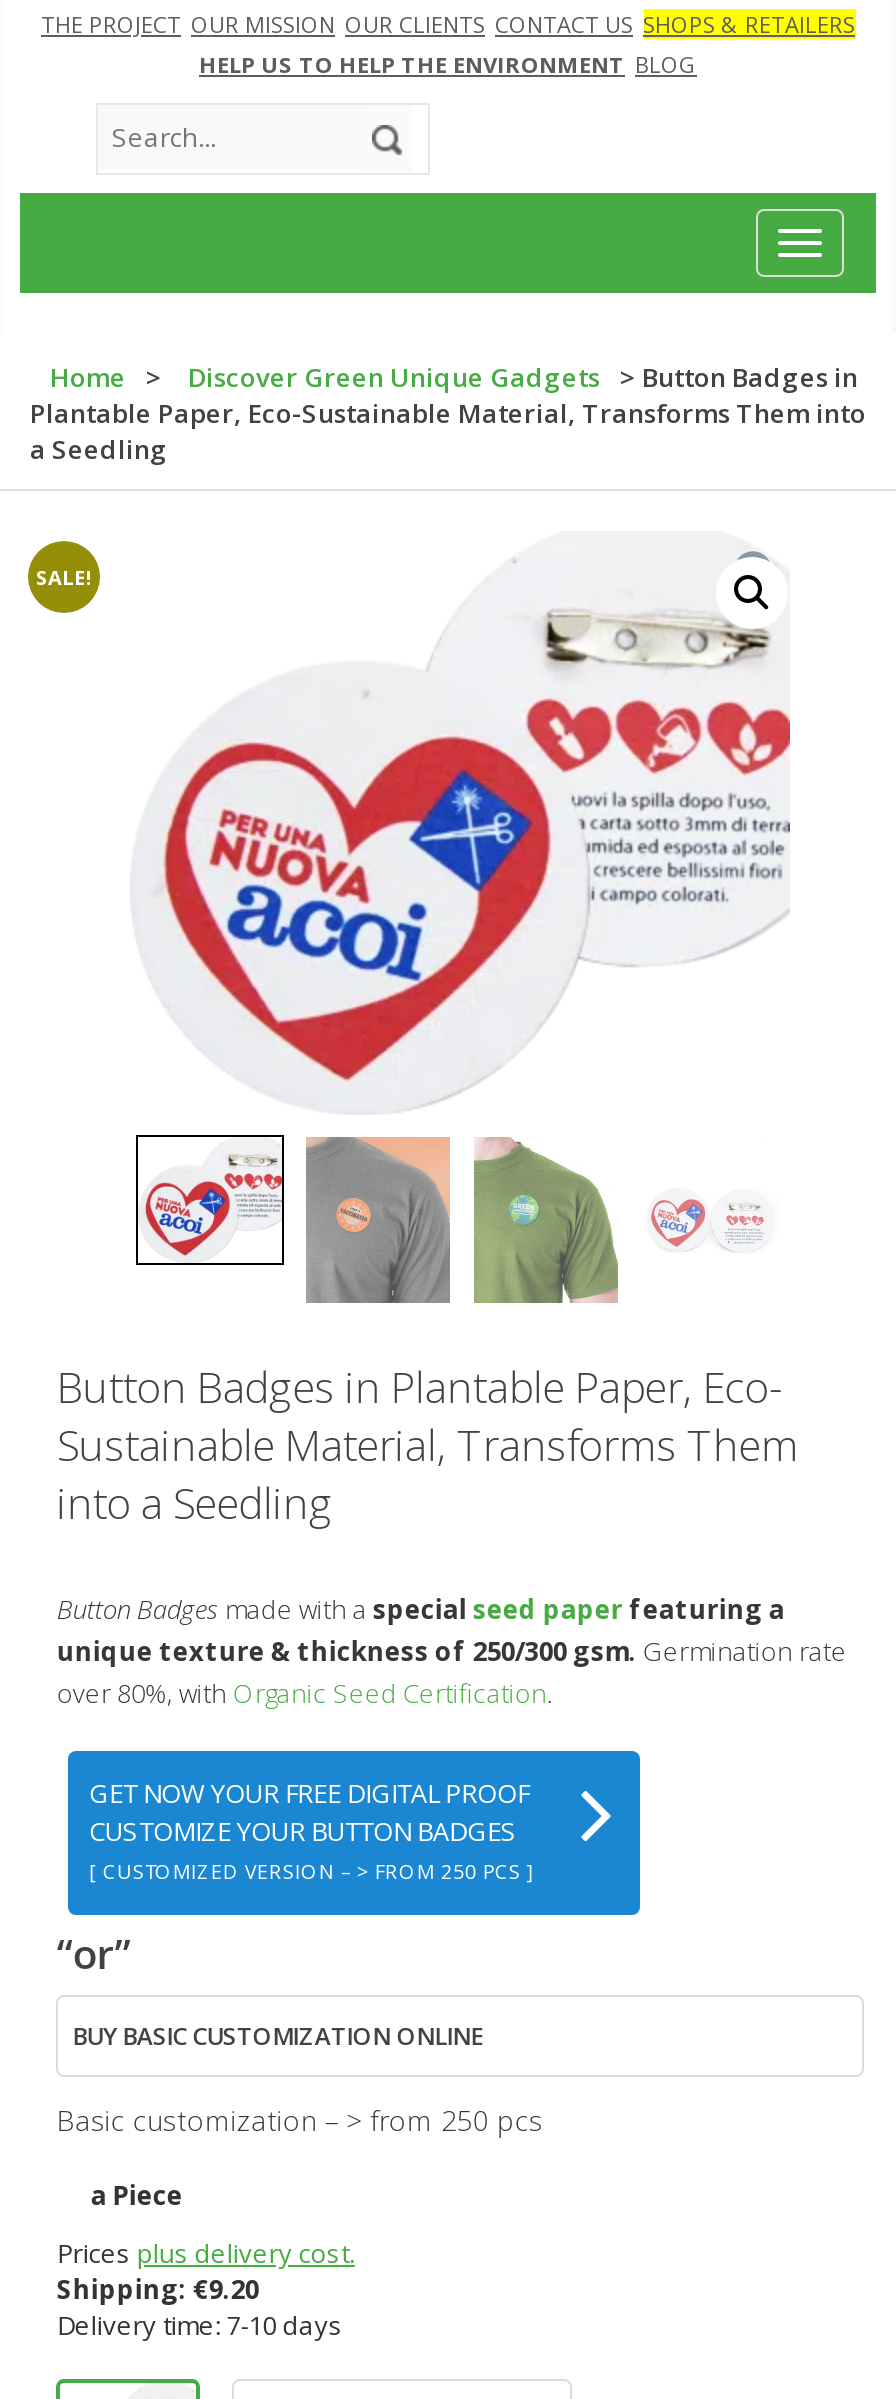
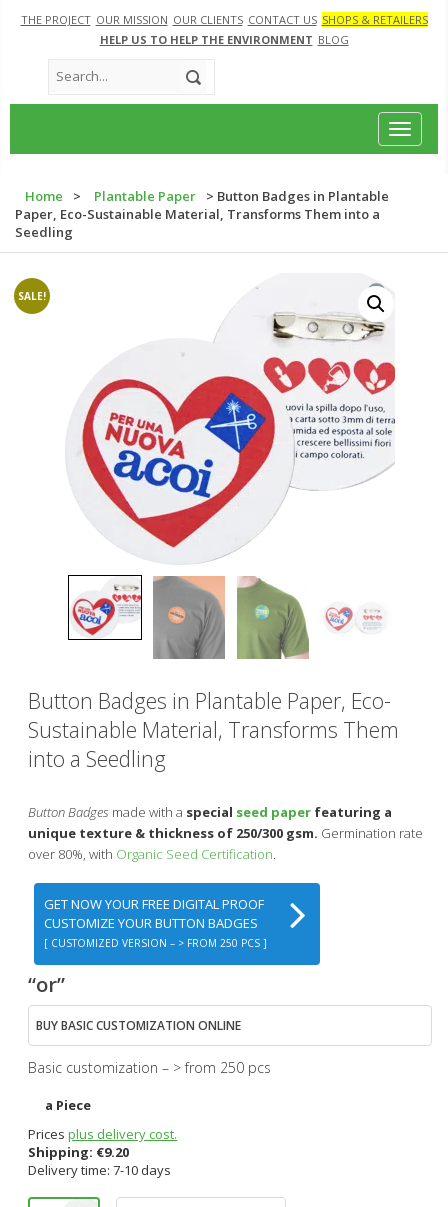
[30,359,866,467] Home > Discover Green Unique Gadgets > Button Badges in | Plantable Paper, Eco-Sustainable Material, Transforms Them into | a Seedling -> [15,187,389,241] Home > Plantable Paper > Button Badges in Plantable | Paper, Eco-Sustainable Material, Transforms Them into a | Seedling

